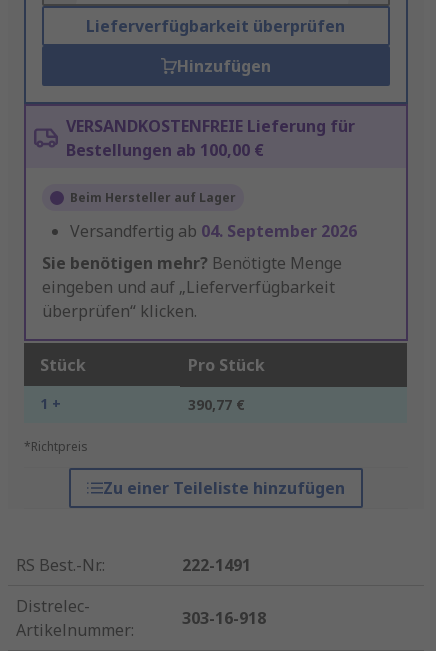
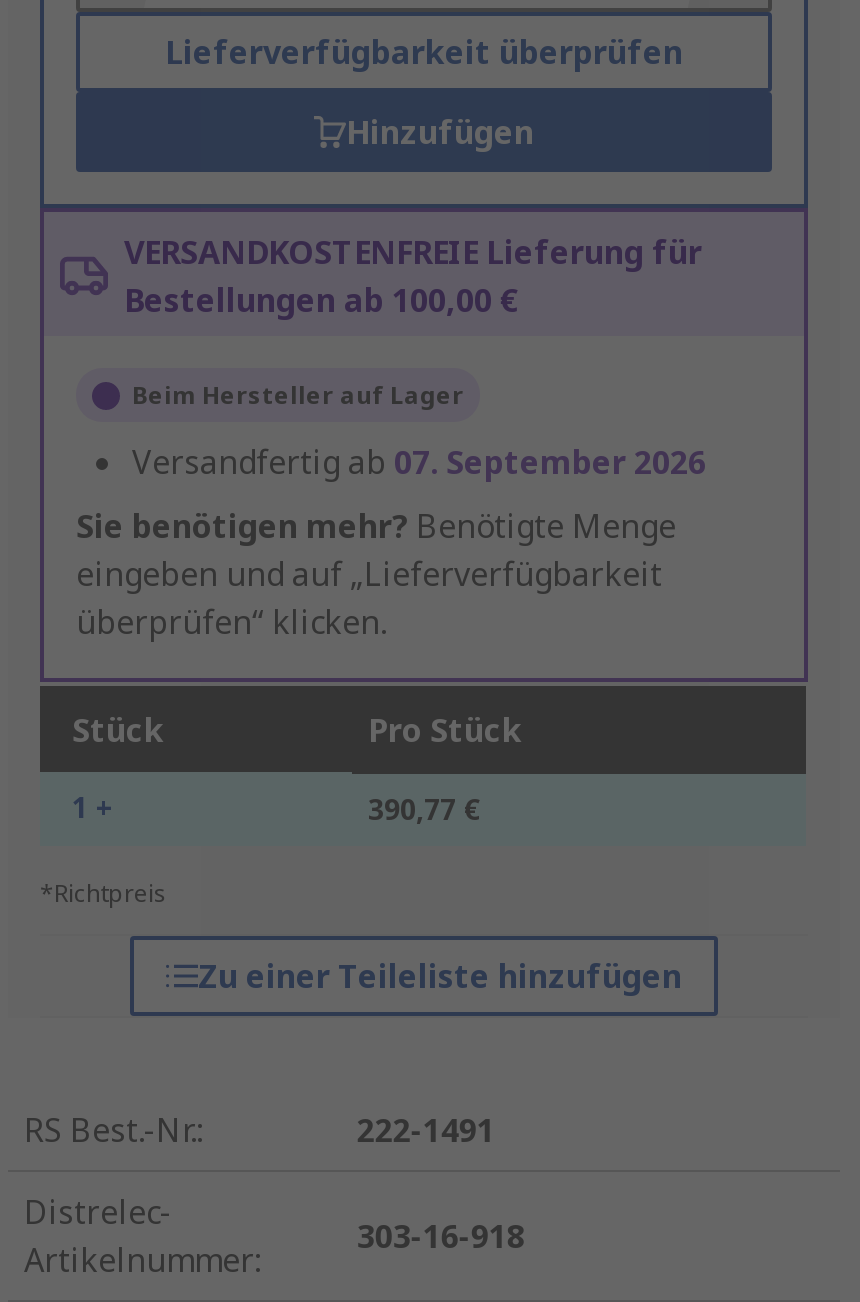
[70,220,357,242] Versandfertig ab 04. September 2026 -> [132,440,706,484] Versandfertig ab 07. September 2026

